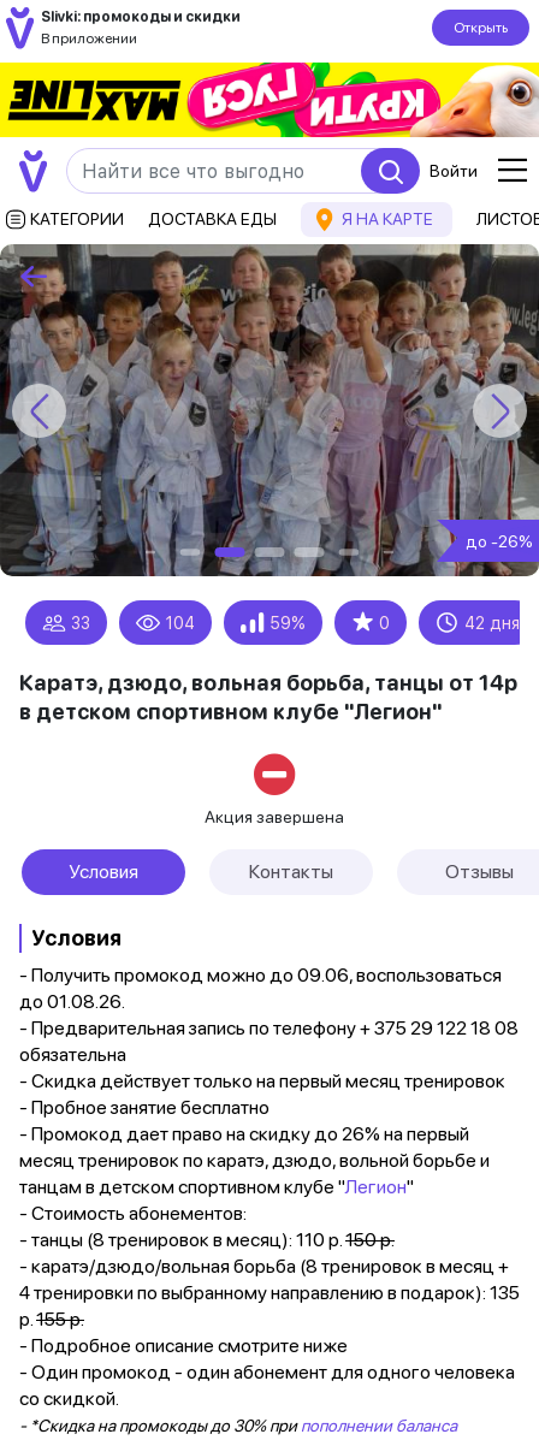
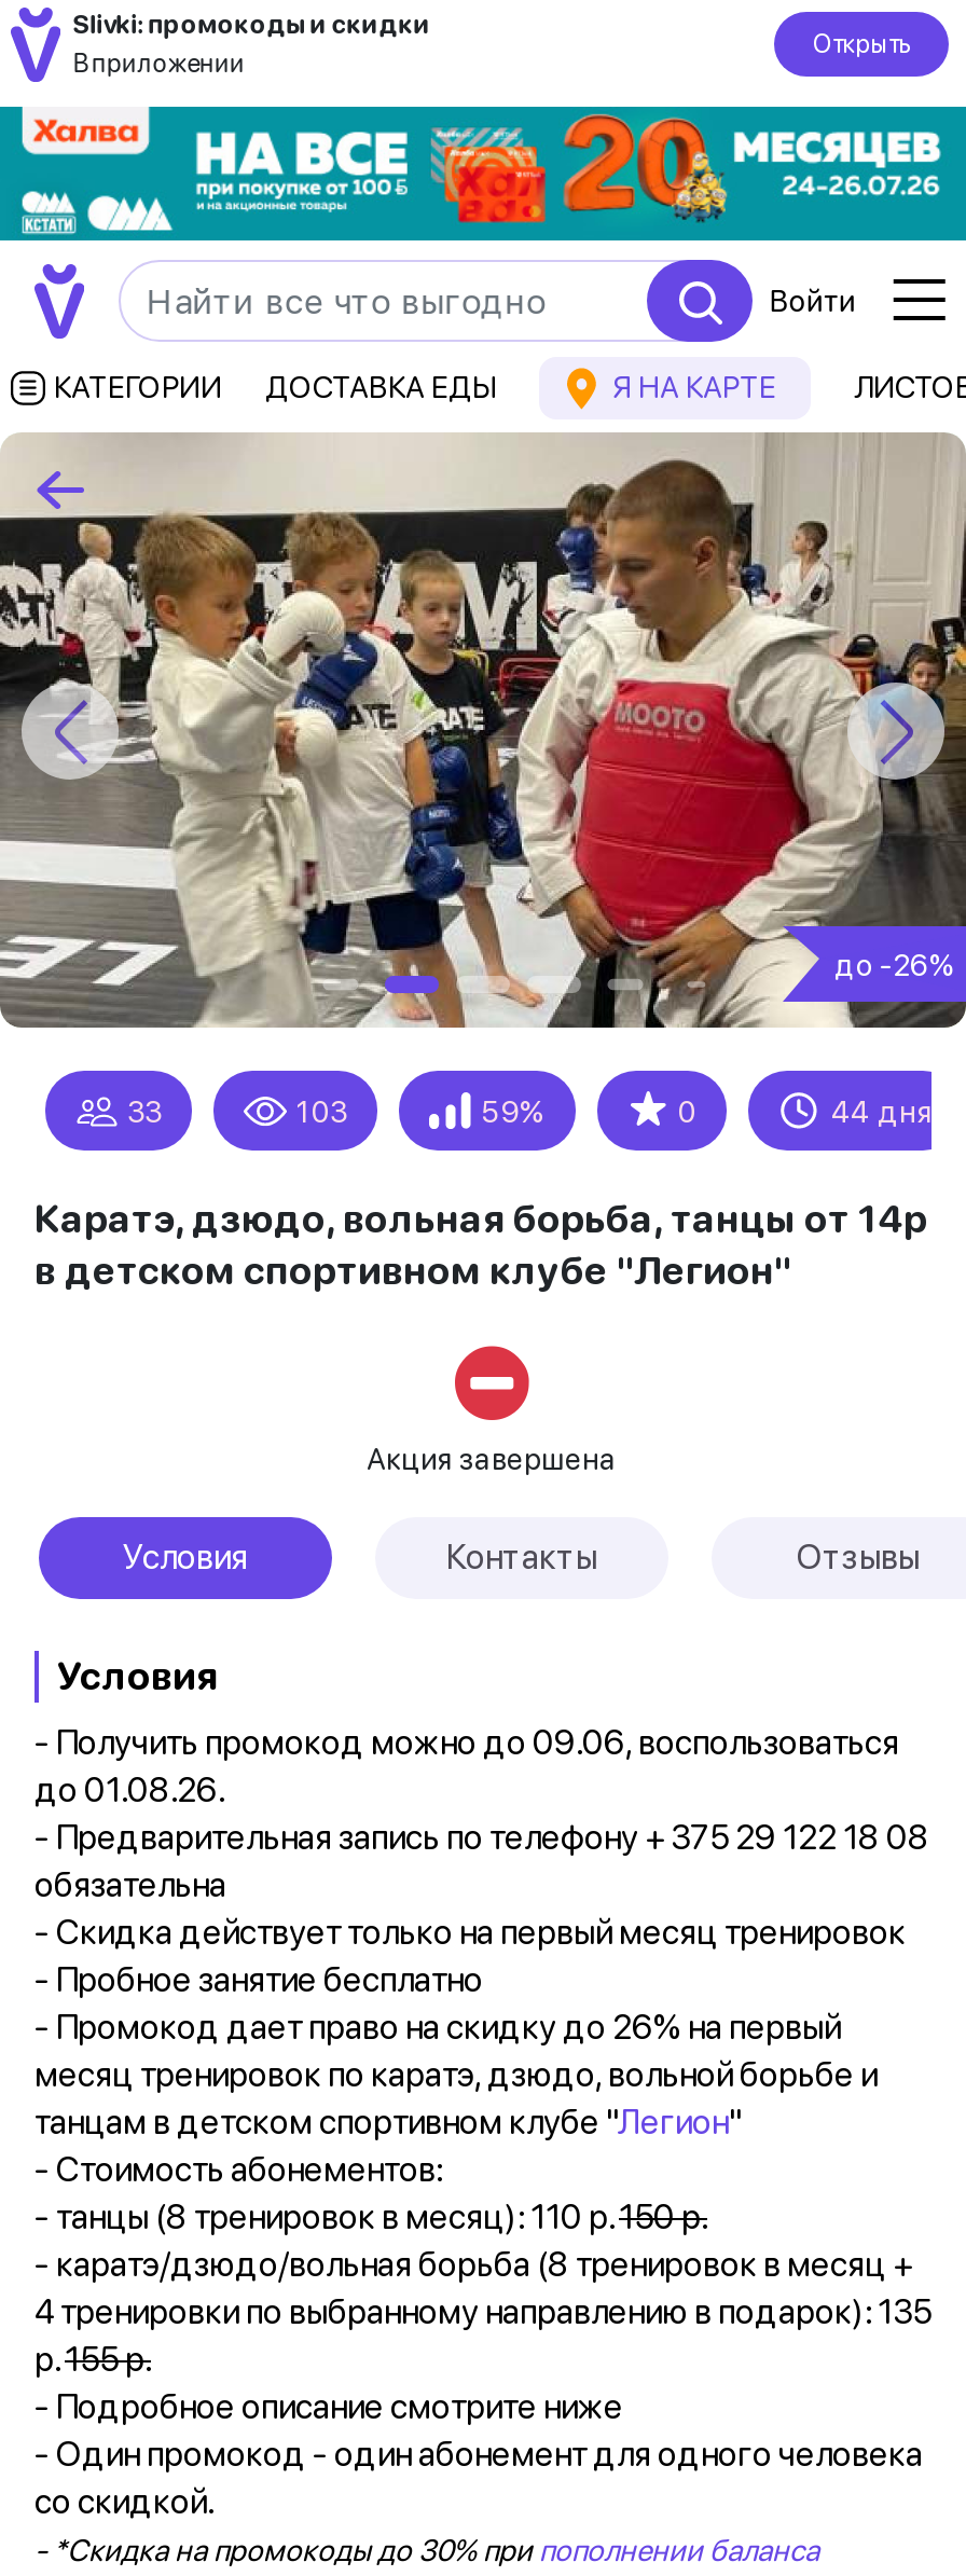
[4,61,535,138] [image] -> [6,105,960,243] [image]
[4,244,535,633] [image] | 104 -> [6,435,960,1129] [image] | 103
[464,613,520,633] 42 дня -> [830,1094,931,1129] 44 дня

